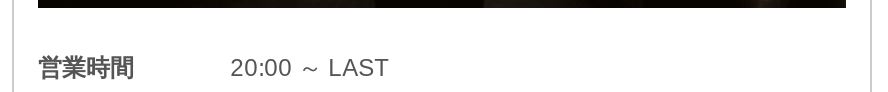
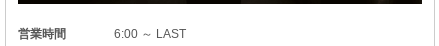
[230,53,388,81] 20:00 ～ LAST -> [114,26,186,40] 6:00 ～ LAST

